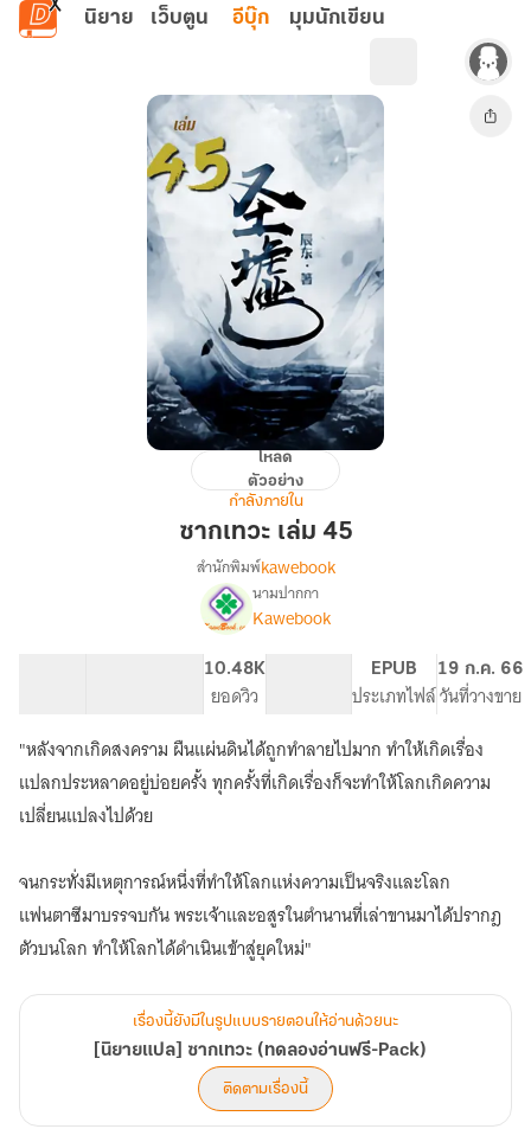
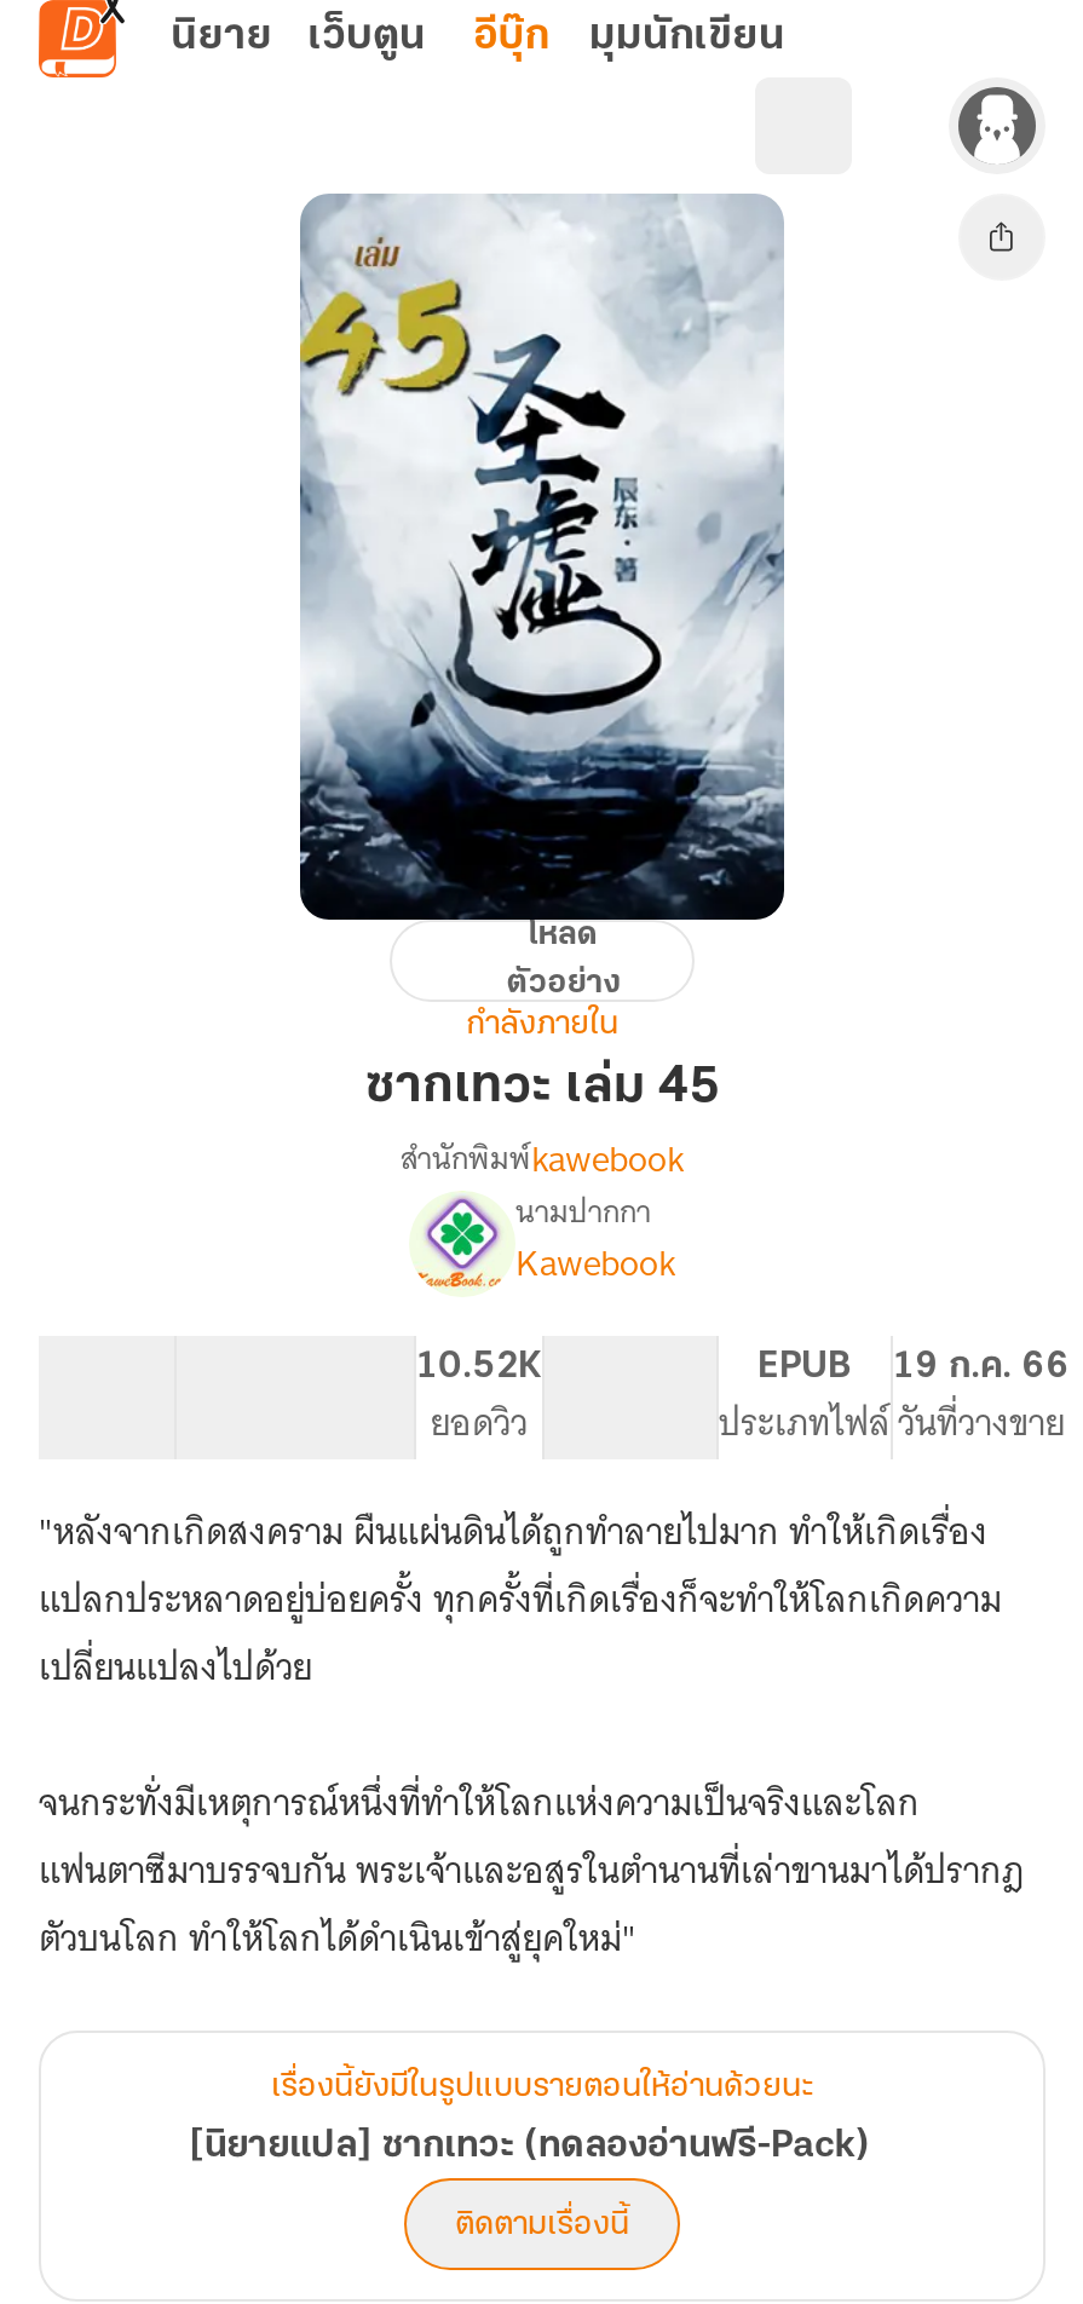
[204,660,265,679] 10.48K -> [416,1348,542,1387] 10.52K

